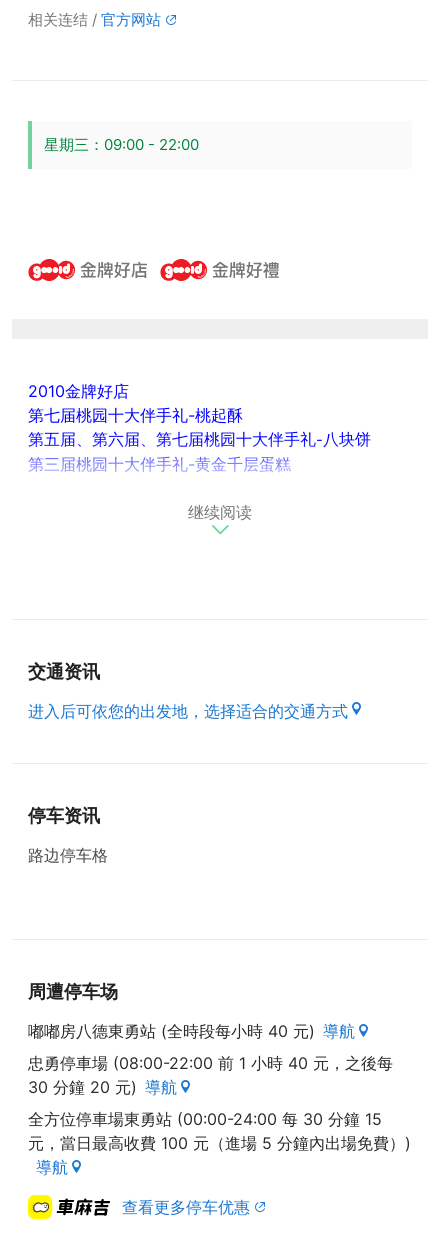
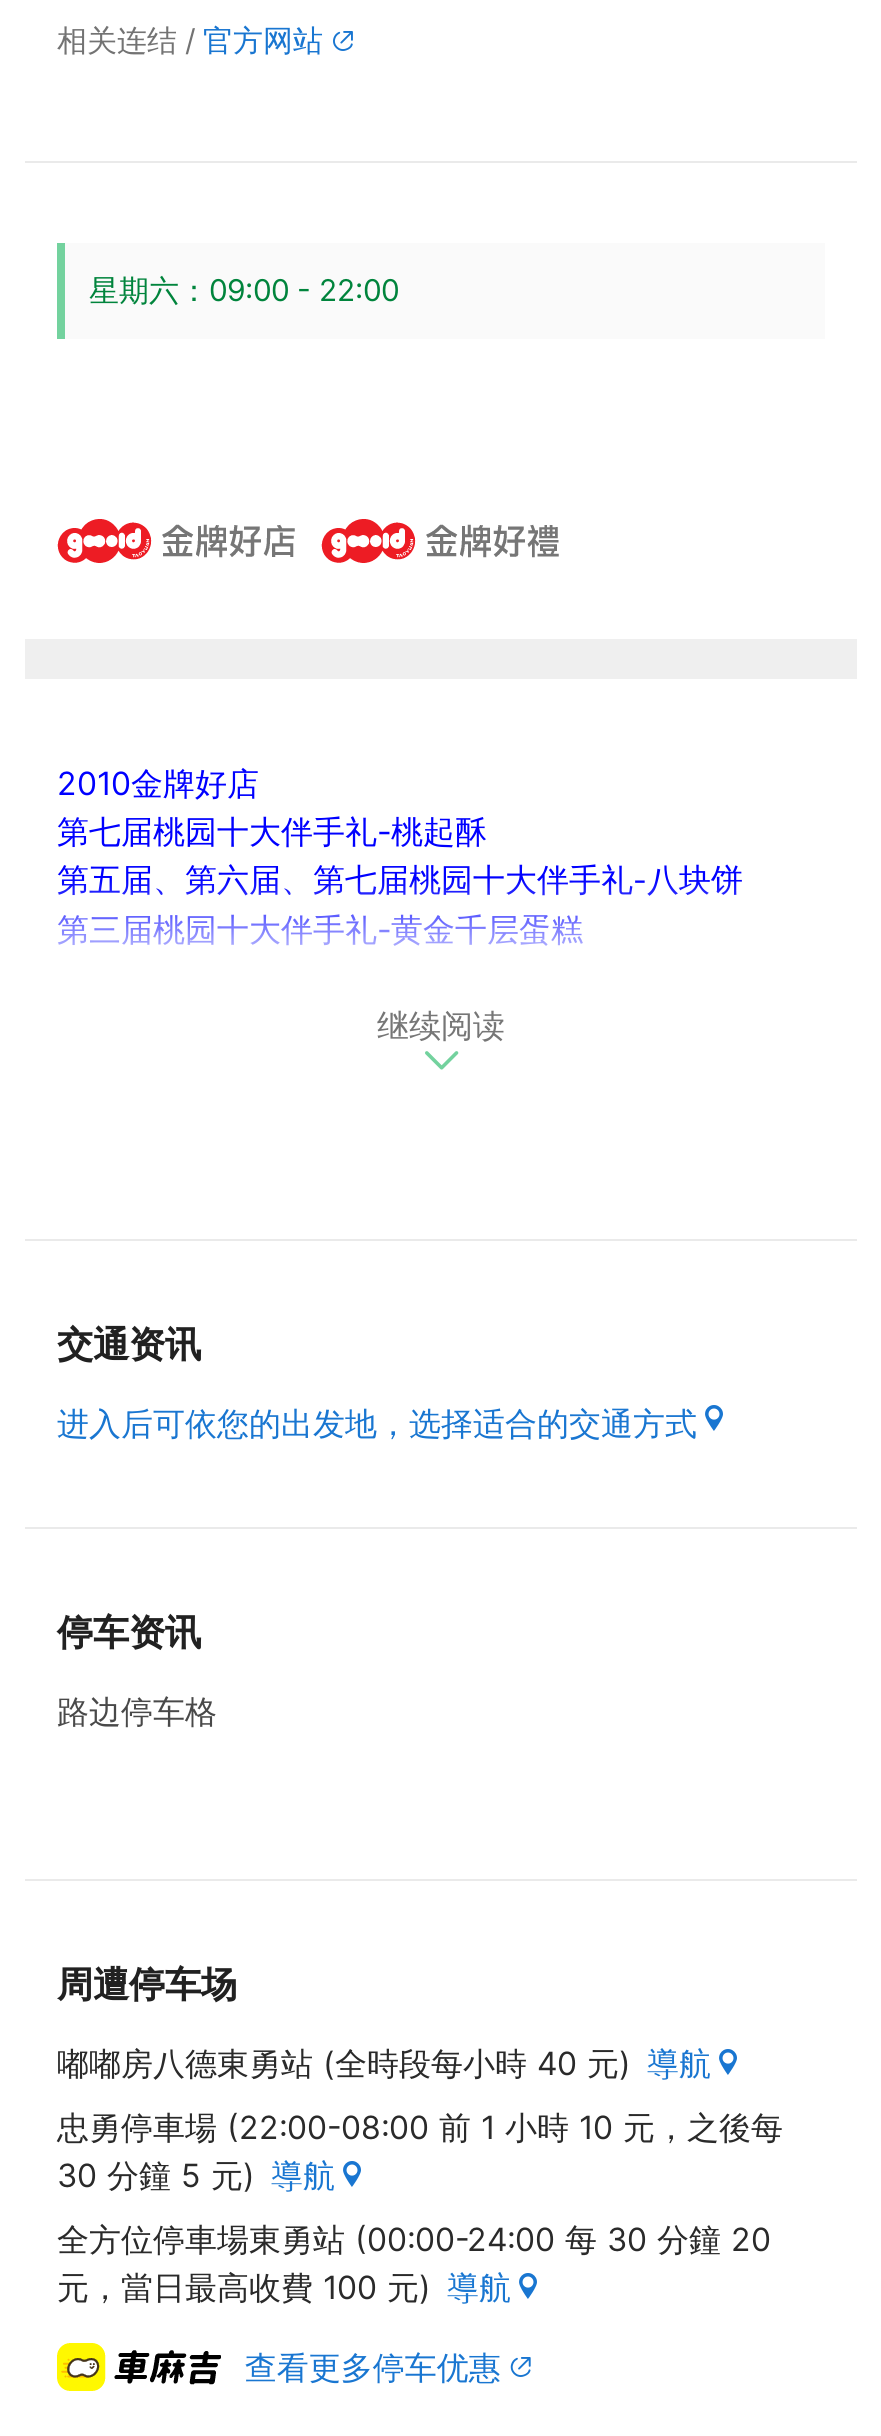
[44,135,199,154] 星期三：09:00 - 22:00 -> [89,271,399,309] 星期六：09:00 - 22:00
[28,1053,393,1097] 忠勇停車場 (08:00-22:00 前 1 小時 40 元，之後每 | 30 分鐘 20 元) 導航 -> [57,2107,783,2195] 忠勇停車場 (22:00-08:00 前 1 小時 10 元，之後每 | 30 分鐘 5 元) 導航
[28,1109,411,1177] 全方位停車場東勇站 (00:00-24:00 每 30 分鐘 15 | 元，當日最高收費 100 元（進場 5 分鐘內出場免費）) | 導航 -> [57,2219,771,2307] 全方位停車場東勇站 (00:00-24:00 每 30 分鐘 20 | 元，當日最高收費 100 元) 導航

